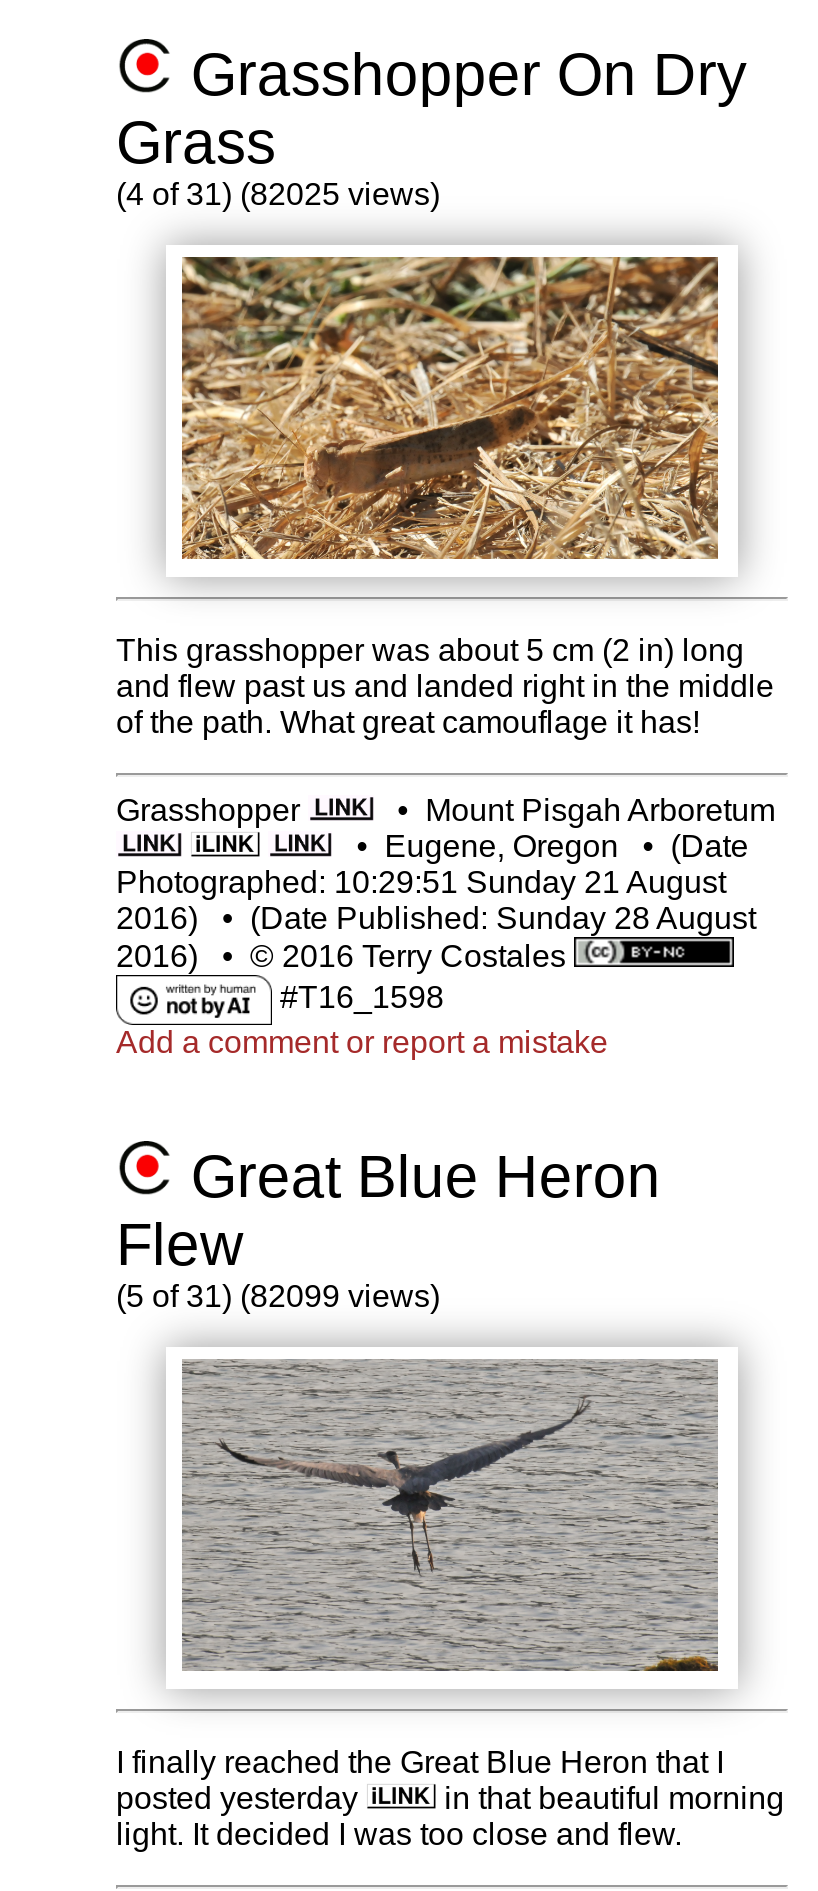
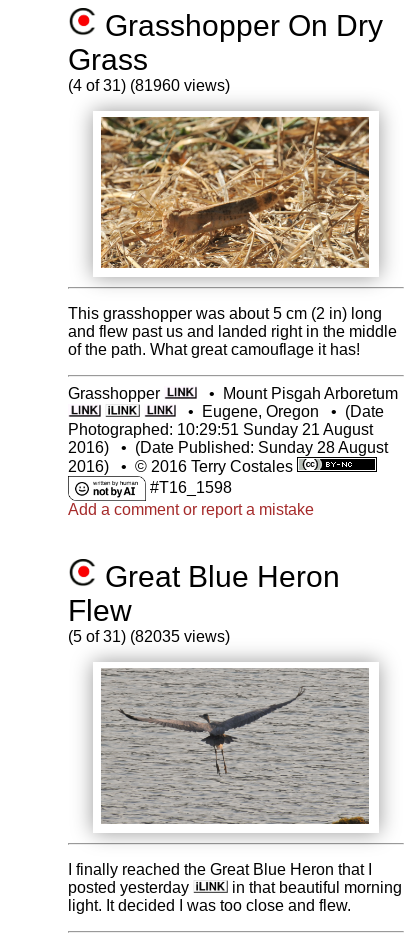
[116,177,440,211] (4 of 31) (82025 views) -> [68,77,230,94] (4 of 31) (81960 views)
[116,1279,440,1313] (5 of 31) (82099 views) -> [68,628,230,645] (5 of 31) (82035 views)

